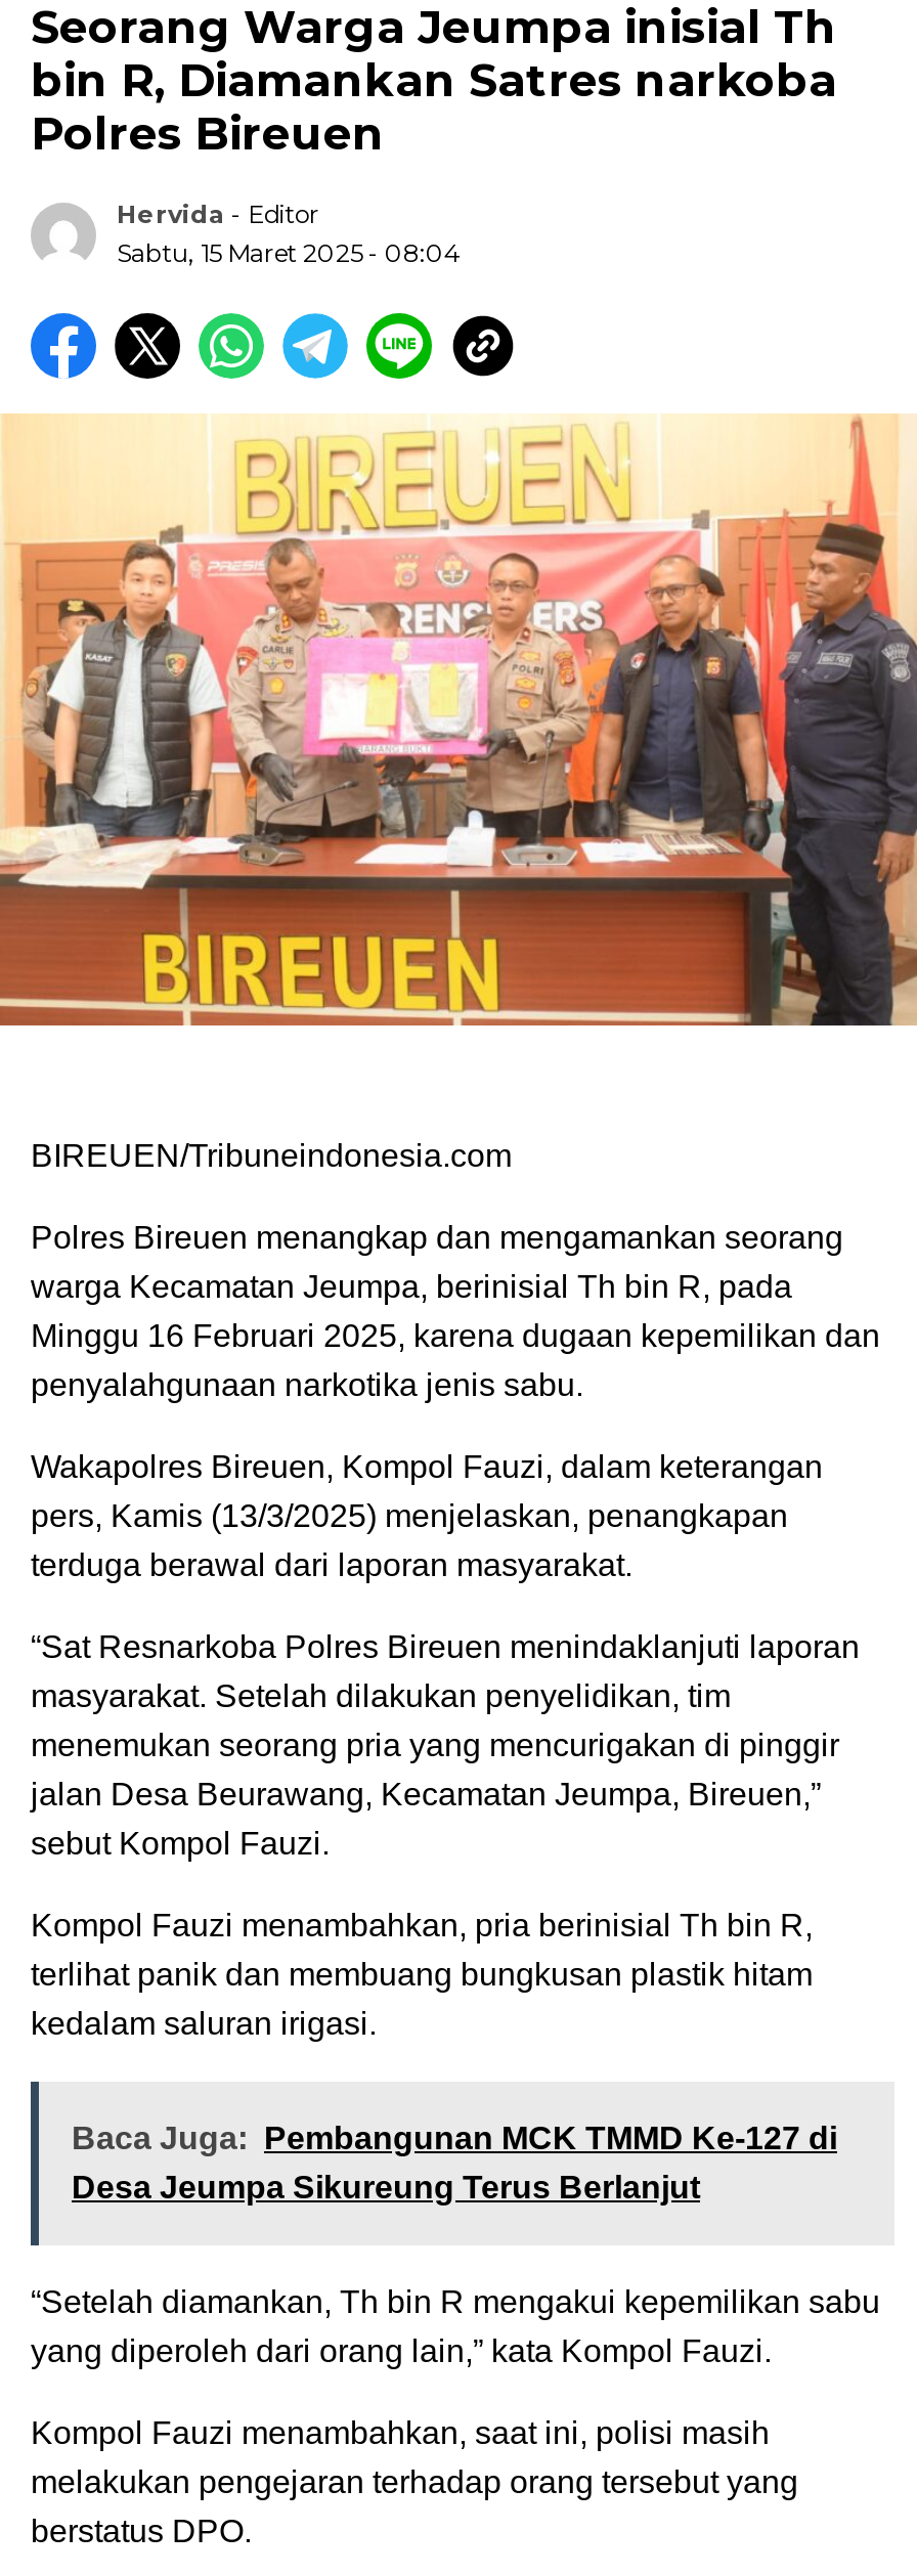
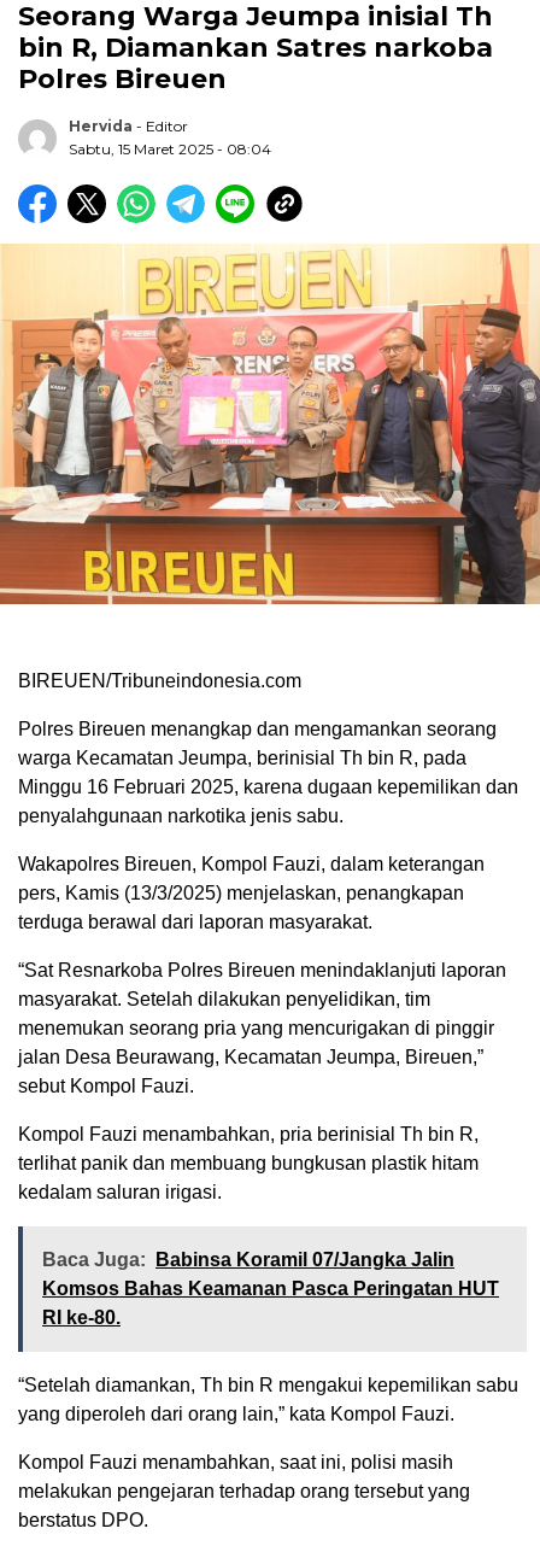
[72,2120,837,2204] Baca Juga: Pembangunan MCK TMMD Ke-127 di | Desa Jeumpa Sikureung Terus Berlanjut -> [42,1249,499,1327] Baca Juga: Babinsa Koramil 07/Jangka Jalin | Komsos Bahas Keamanan Pasca Peringatan HUT | RI ke-80.

